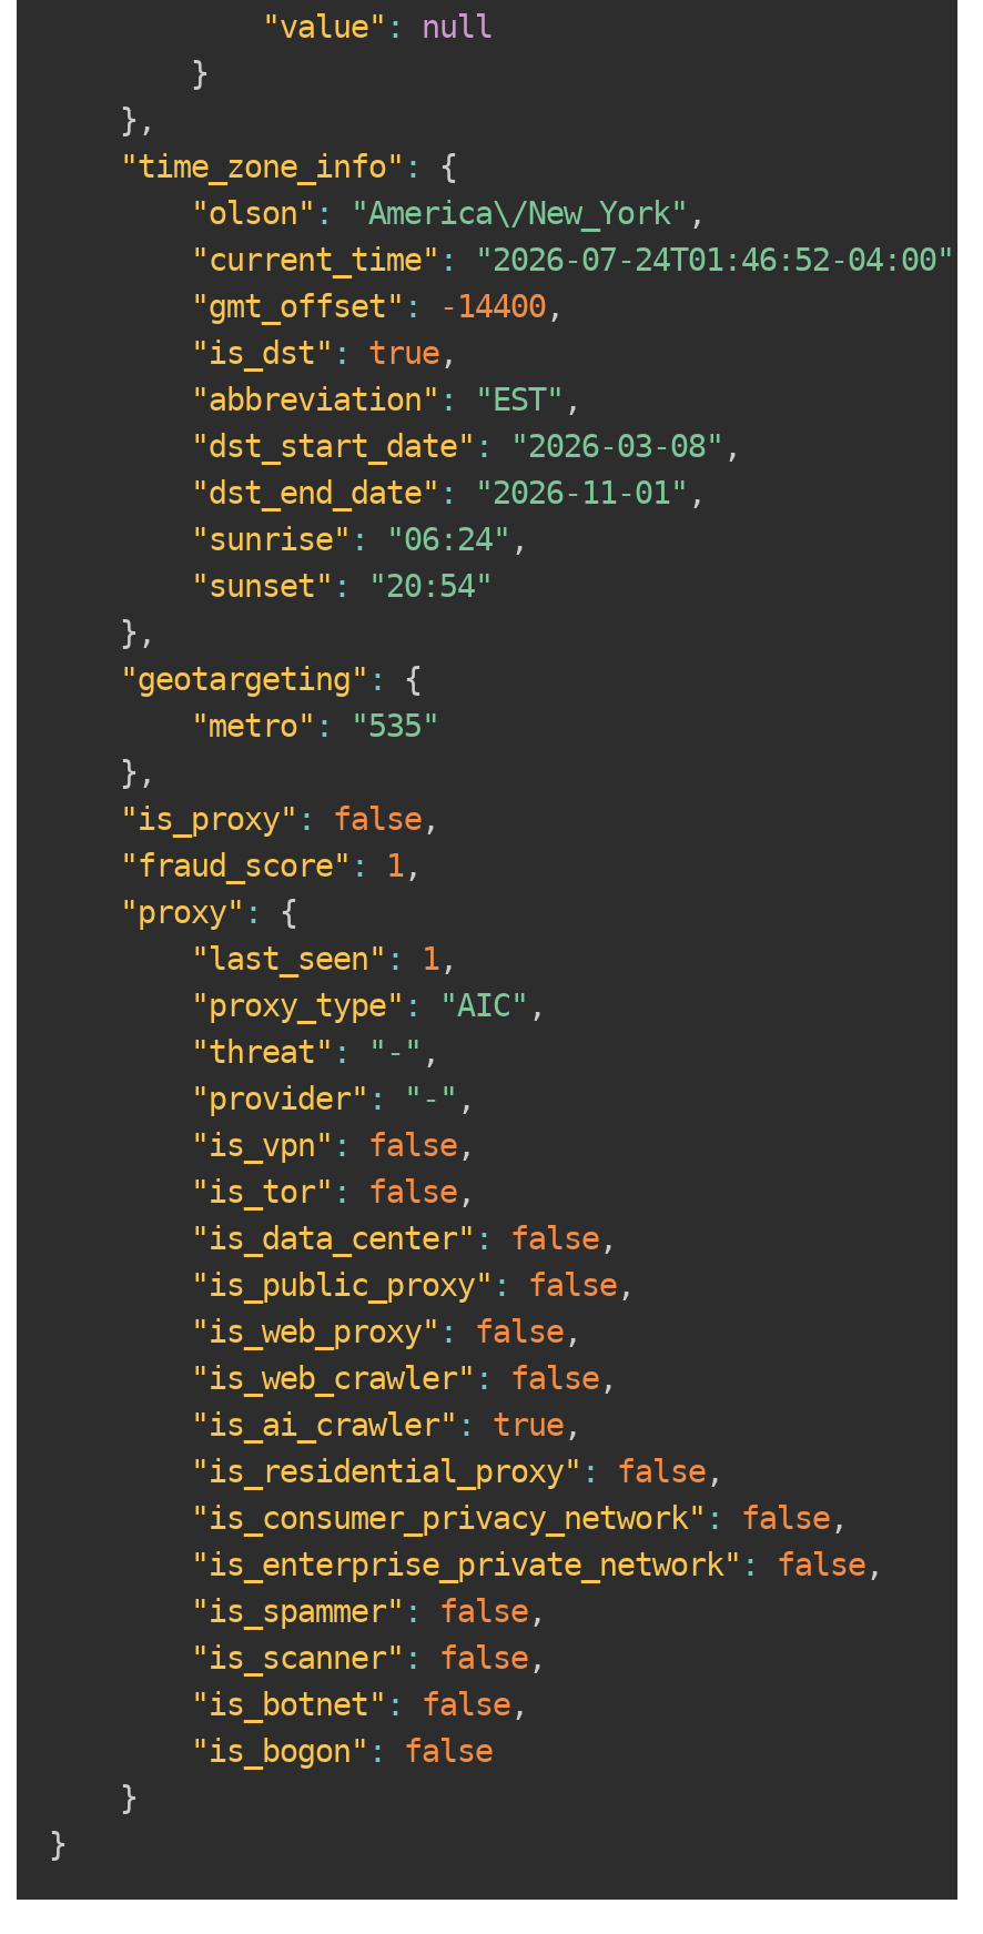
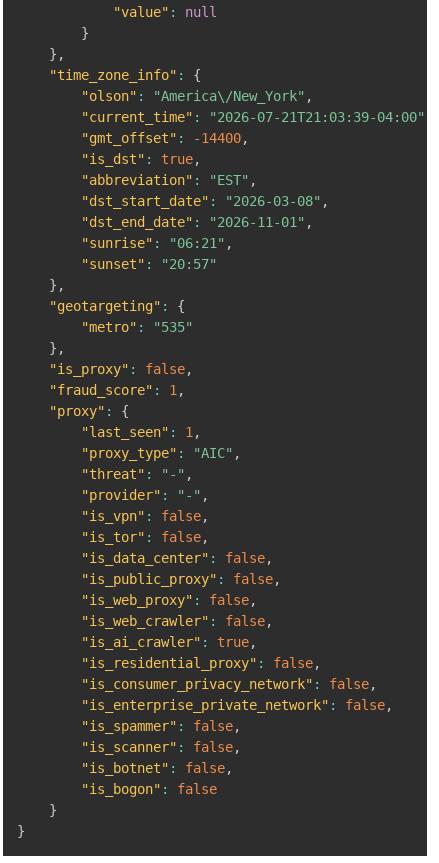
[191,241,972,277] "current_time": "2026-07-24T01:46:52-04:00", -> [81,109,433,125] "current_time": "2026-07-21T21:03:39-04:00",
[191,521,528,557] "sunrise": "06:24", -> [81,235,233,251] "sunrise": "06:21",
[191,568,492,603] "sunset": "20:54" -> [81,256,217,272] "sunset": "20:57"

